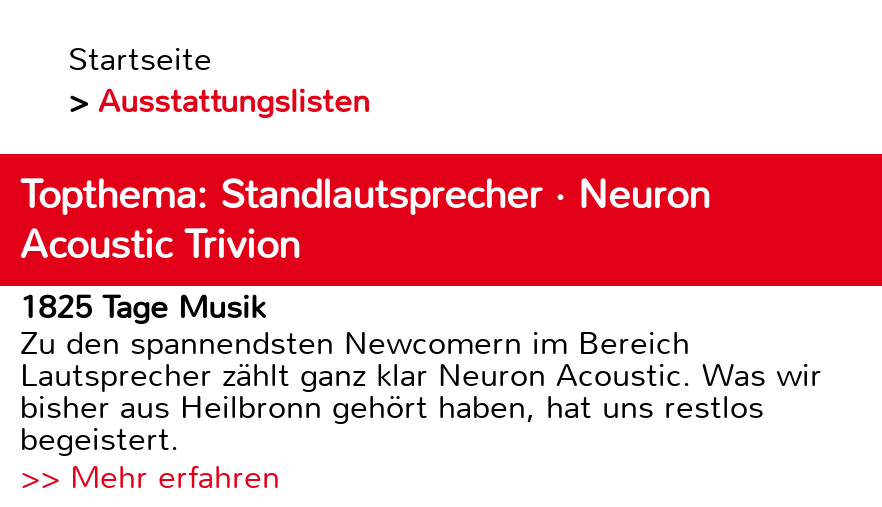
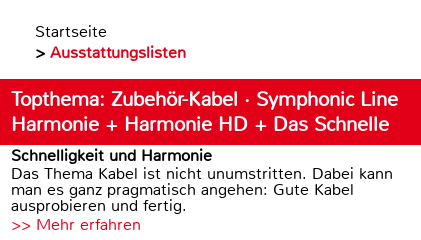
[20,170,822,460] Topthema: Standlautsprecher · Neuron | Acoustic Trivion | 1825 Tage Musik | Zu den spannendsten Newcomern im Bereich | Lautsprecher zählt ganz klar Neuron Acoustic. Was wir | bisher aus Heilbronn gehört haben, hat uns restlos | begeistert. -> [11,87,398,216] Topthema: Zubehör-Kabel · Symphonic Line | Harmonie + Harmonie HD + Das Schnelle | Schnelligkeit und Harmonie | Das Thema Kabel ist nicht unumstritten. Dabei kann | man es ganz pragmatisch angehen: Gute Kabel | ausprobieren und fertig.

